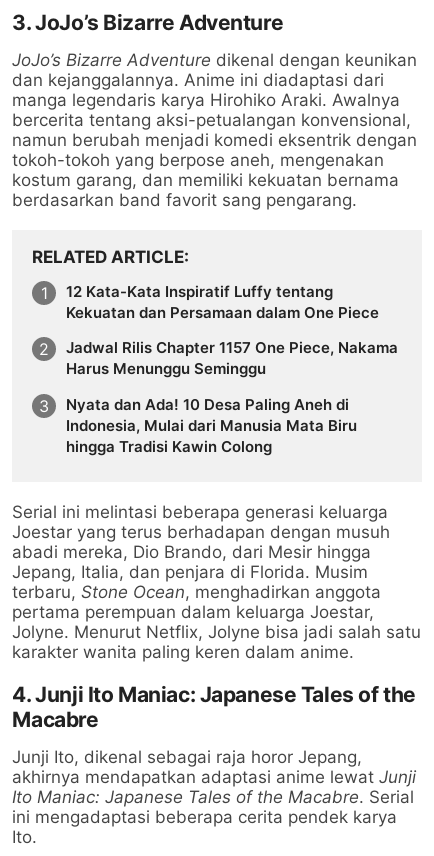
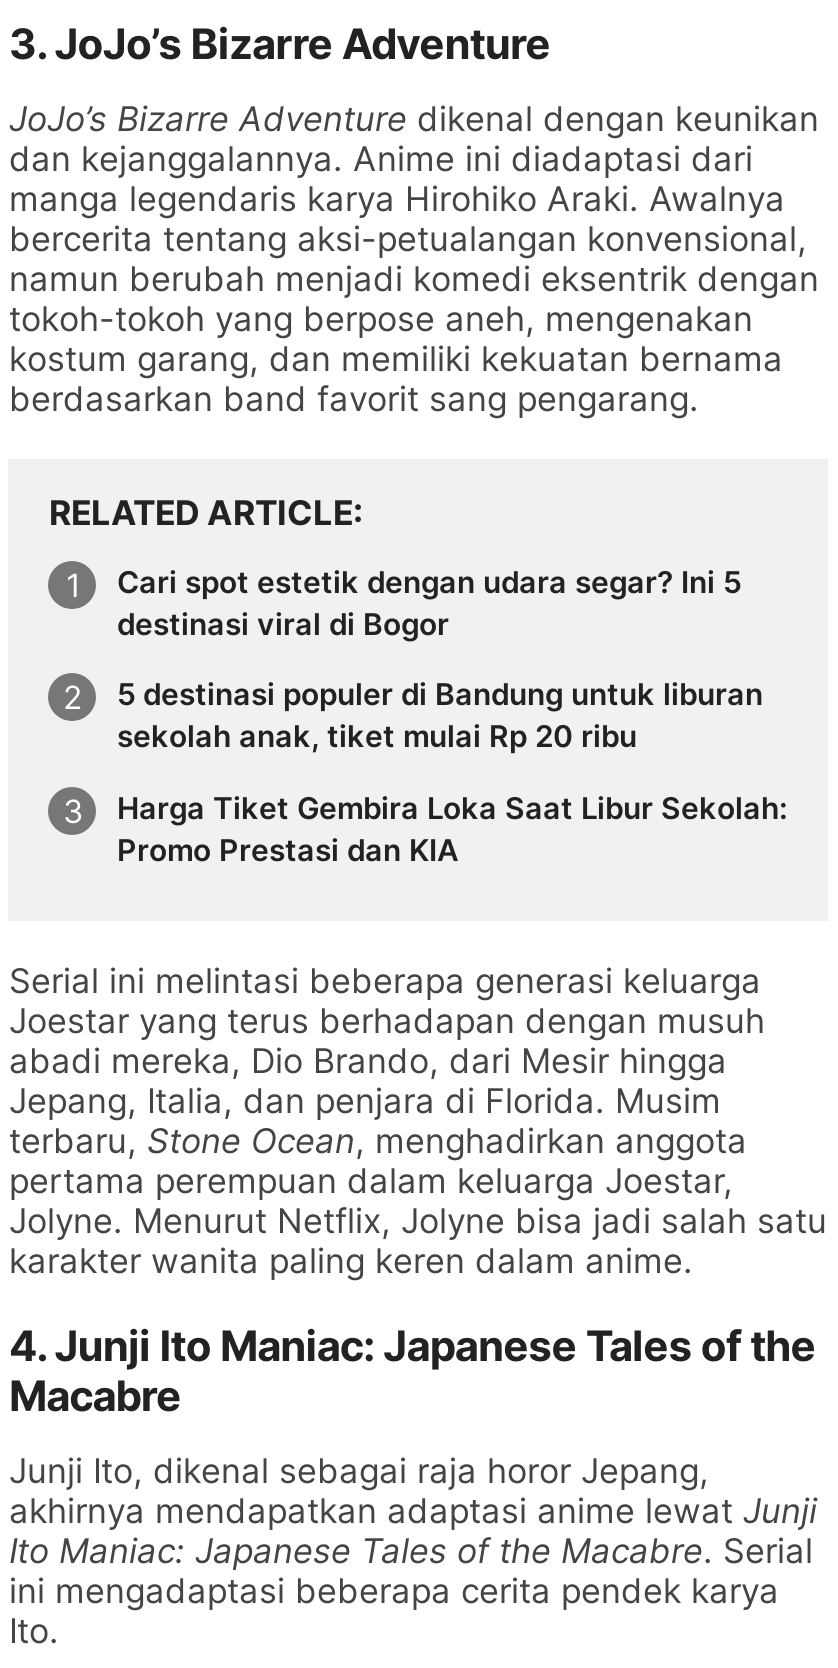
[66,282,379,322] 12 Kata-Kata Inspiratif Luffy tentang | Kekuatan dan Persamaan dalam One Piece -> [117,562,741,642] Cari spot estetik dengan udara segar? Ini 5 | destinasi viral di Bogor
[66,338,398,378] Jadwal Rilis Chapter 1157 One Piece, Nakama | Harus Menunggu Seminggu -> [117,676,763,756] 5 destinasi populer di Bandung untuk liburan | sekolah anak, tiket mulai Rp 20 ribu
[66,395,357,456] Nyata dan Ada! 10 Desa Paling Aneh di | Indonesia, Mulai dari Manusia Mata Biru | hingga Tradisi Kawin Colong -> [117,789,787,869] Harga Tiket Gembira Loka Saat Libur Sekolah: | Promo Prestasi dan KIA

